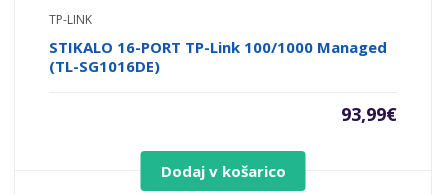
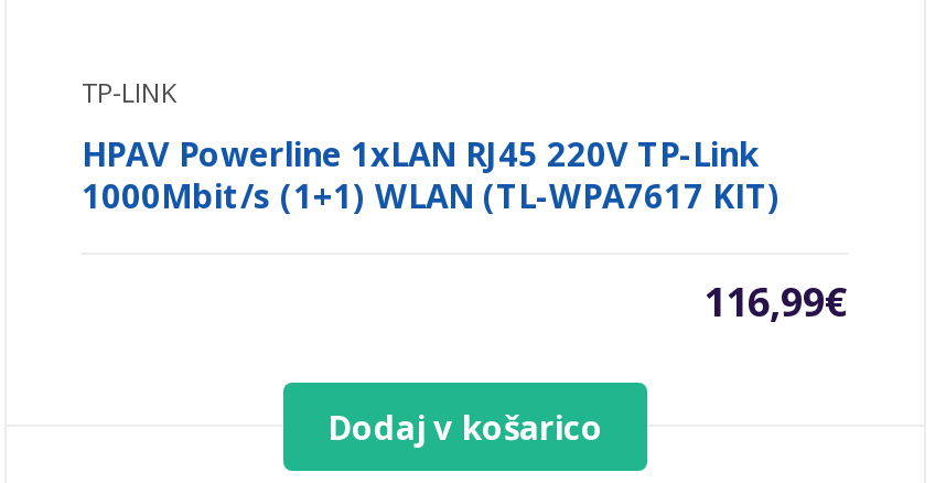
[49,37,387,76] STIKALO 16-PORT TP-Link 100/1000 Managed | (TL-SG1016DE) -> [82,131,781,217] HPAV Powerline 1xLAN RJ45 220V TP-Link | 1000Mbit/s (1+1) WLAN (TL-WPA7617 KIT)
[341,102,397,126] 93,99€ -> [703,274,849,327] 116,99€

